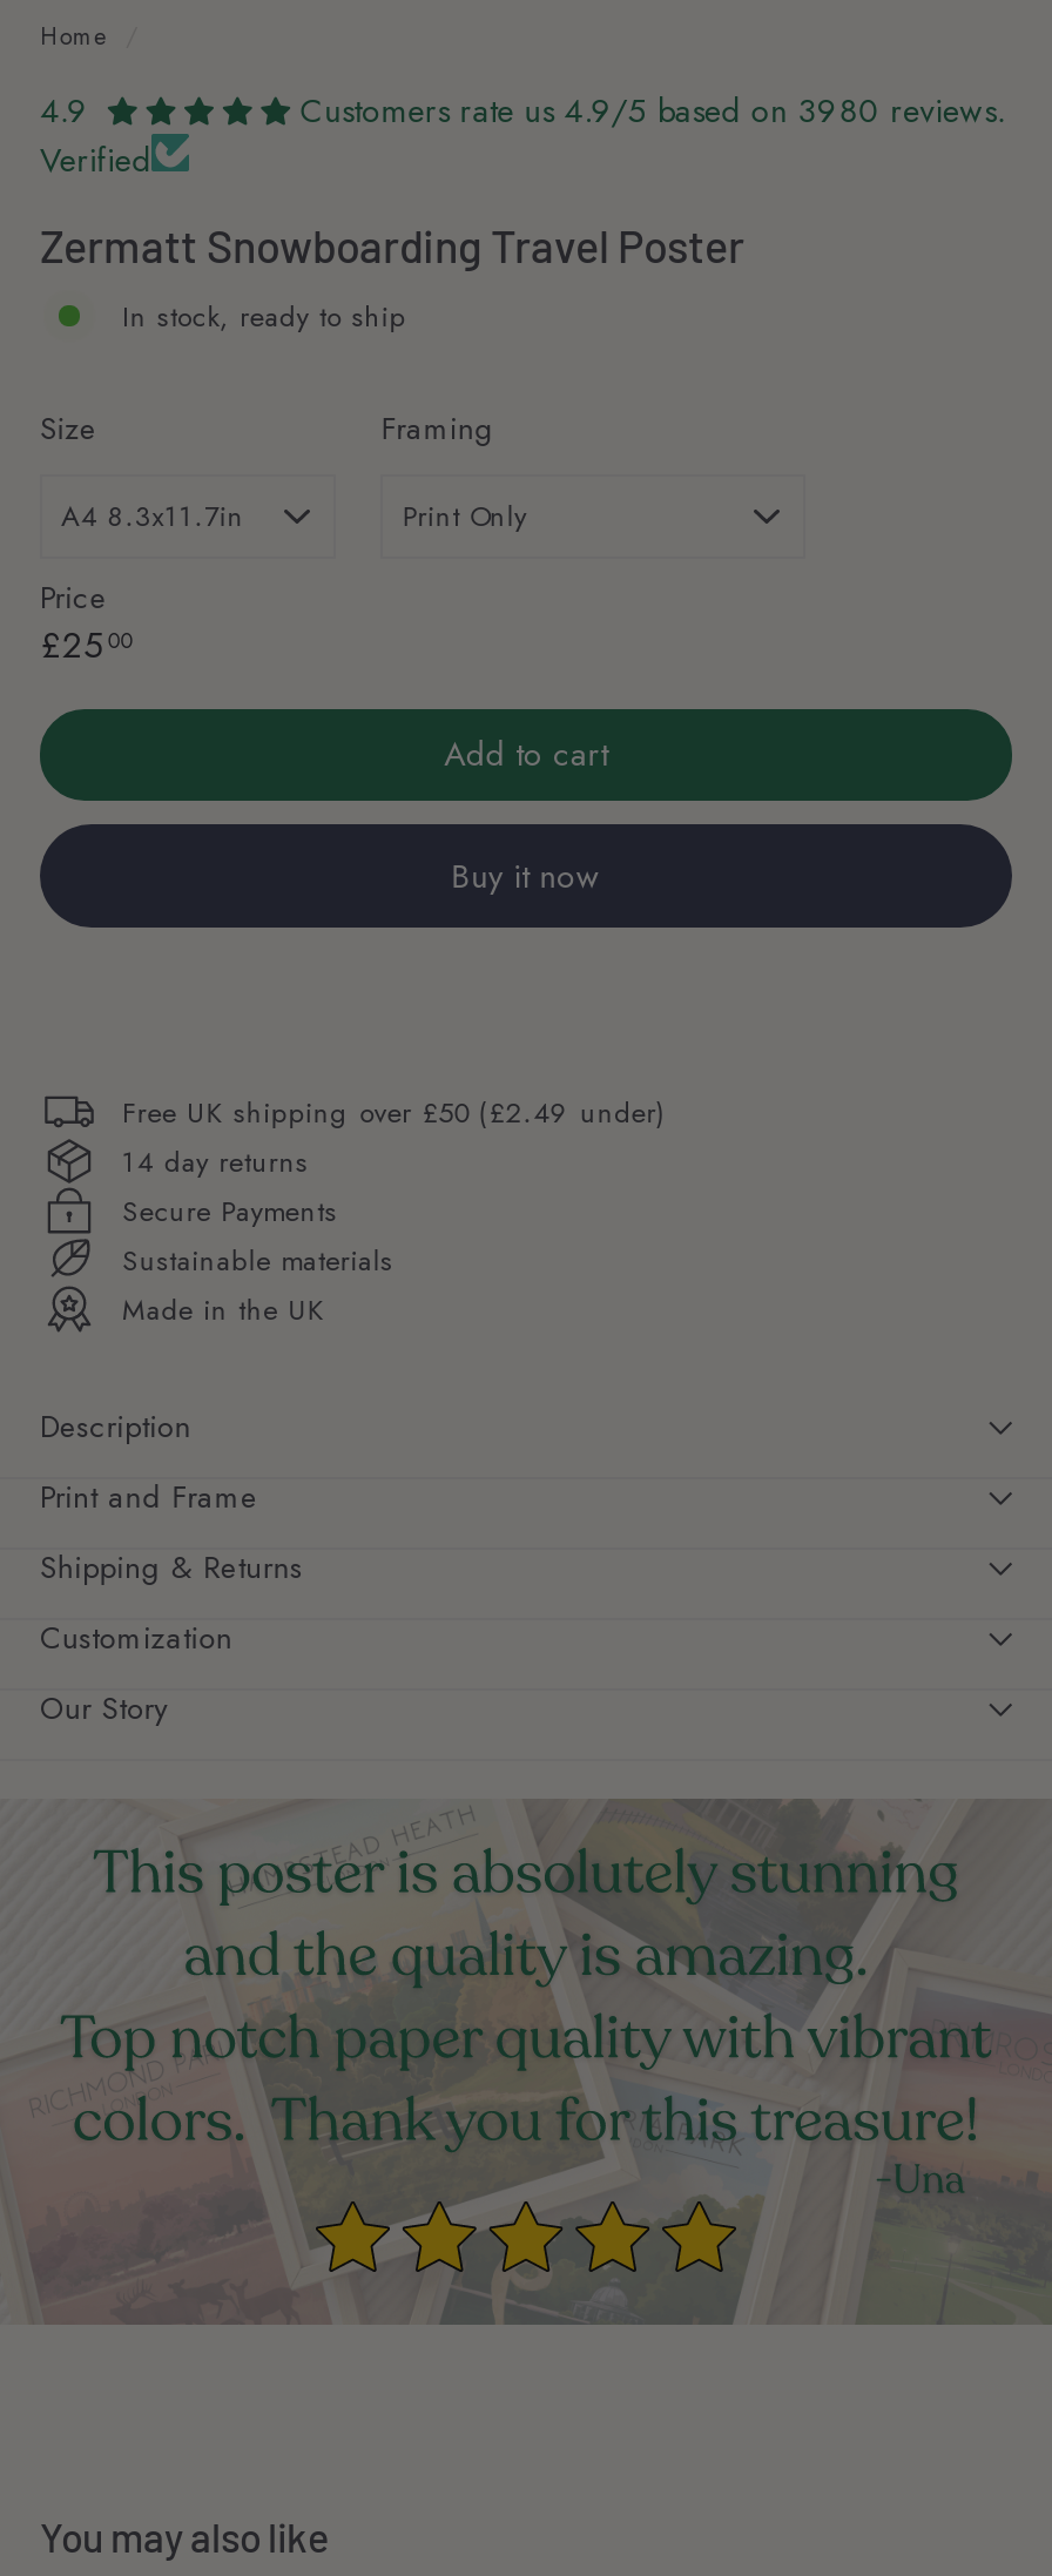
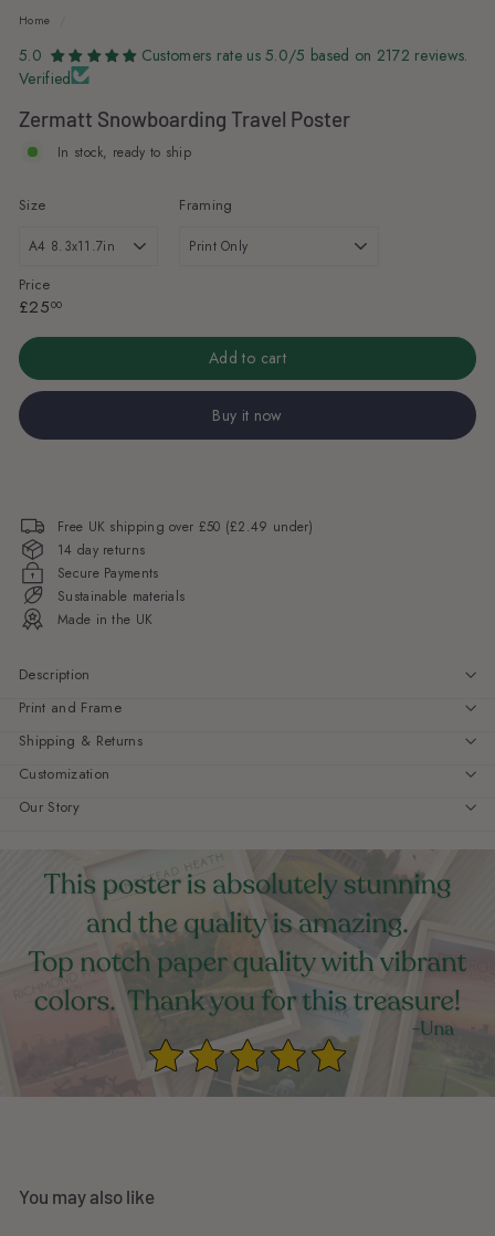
[40,87,89,134] 4.9 -> [19,44,42,66] 5.0
[300,87,1004,134] Customers rate us 4.9/5 based on 3980 reviews. -> [141,44,468,66] Customers rate us 5.0/5 based on 2172 reviews.

